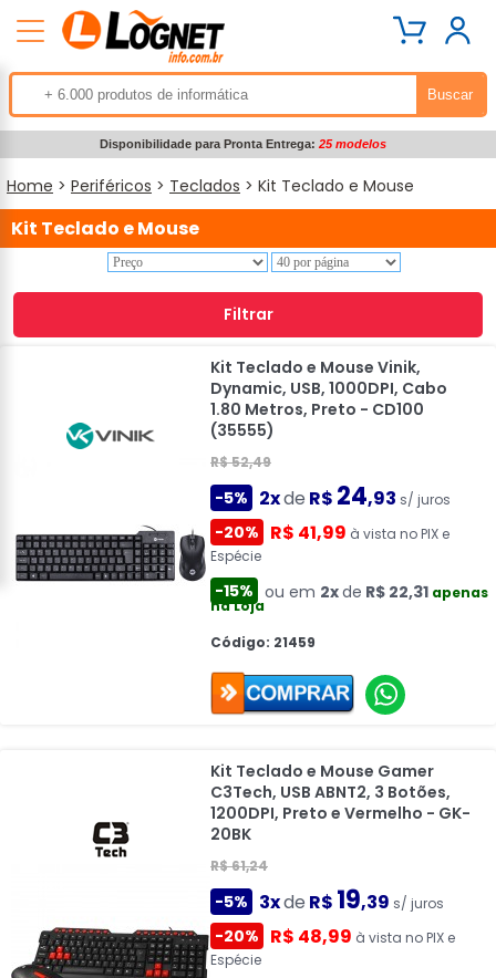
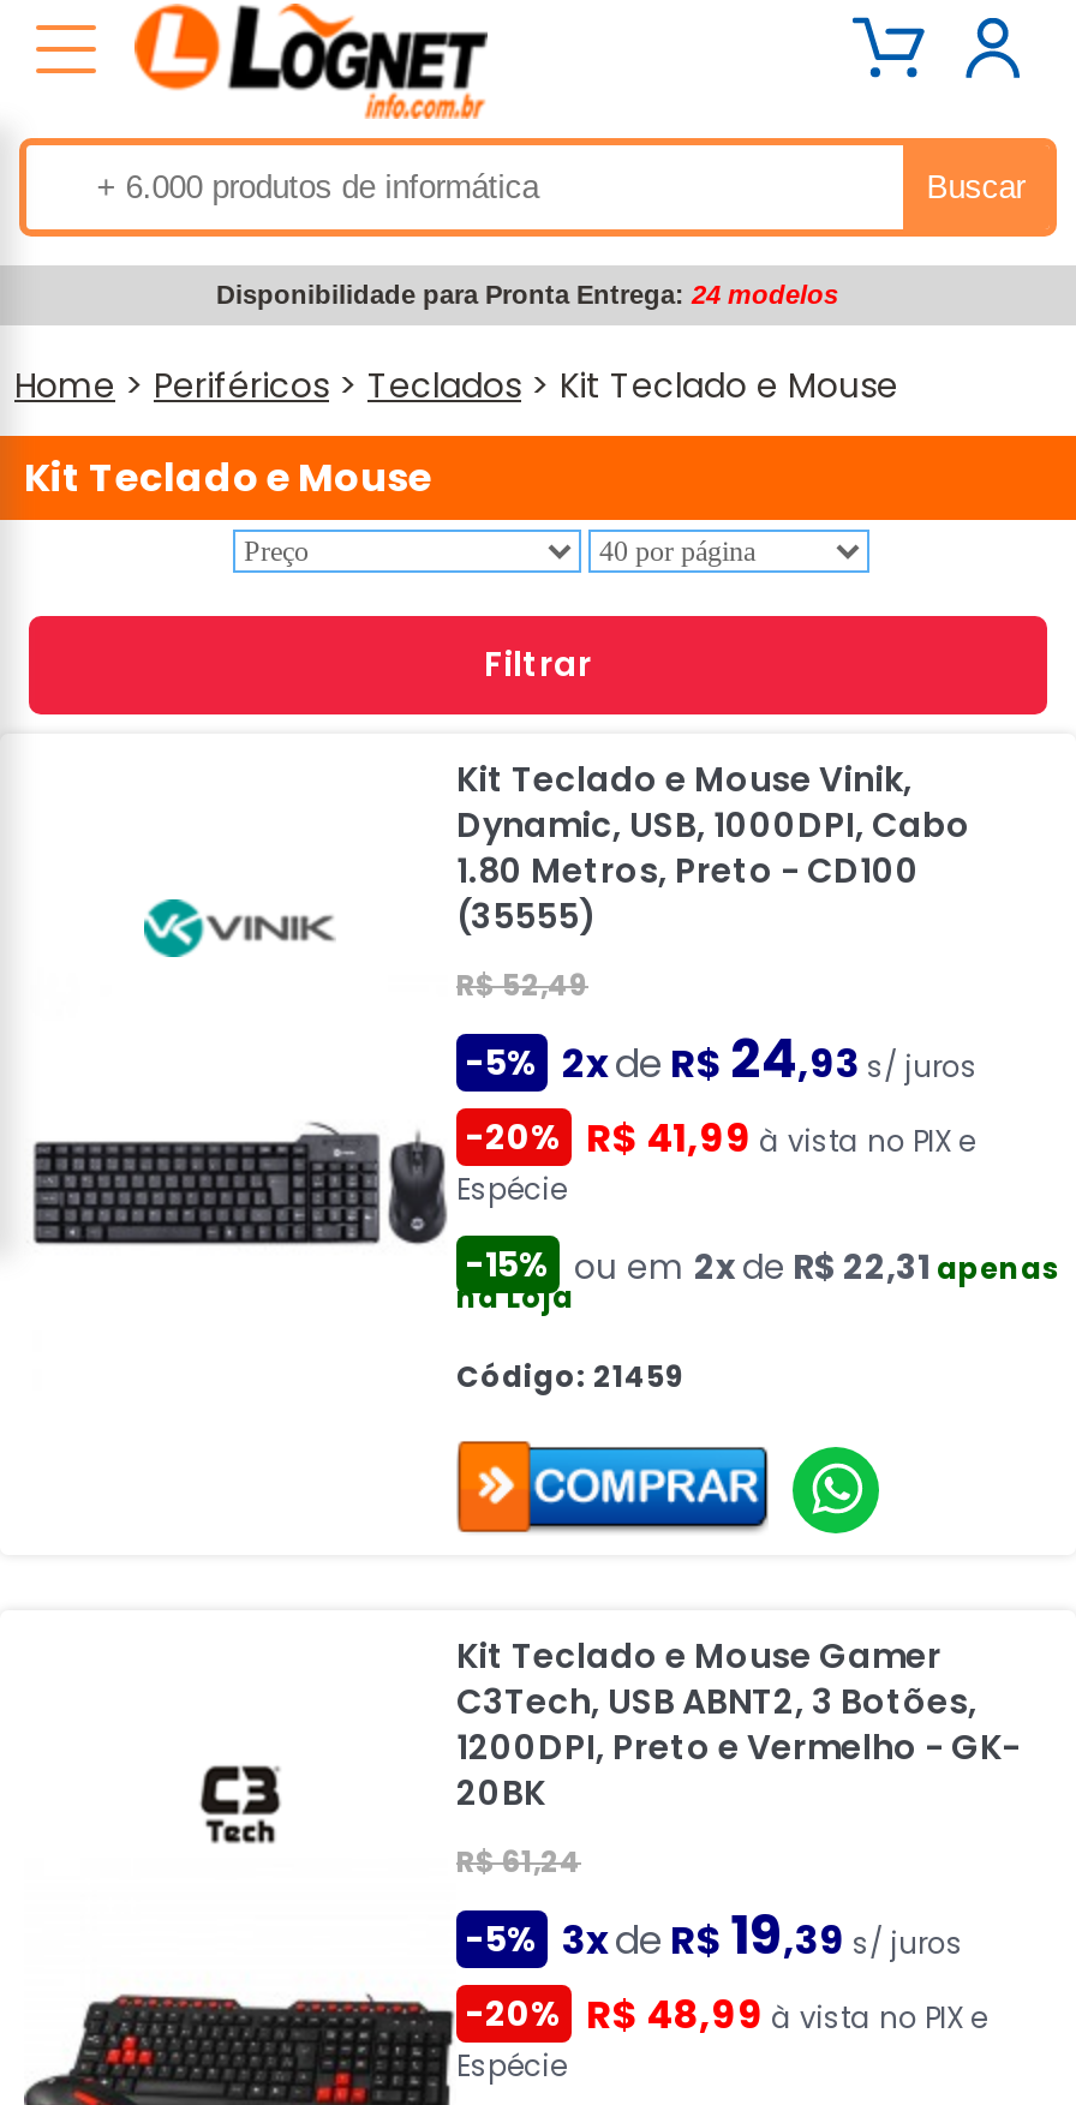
[100,137,386,150] Disponibilidade para Pronta Entrega: 25 modelos -> [216,280,838,309] Disponibilidade para Pronta Entrega: 24 modelos

